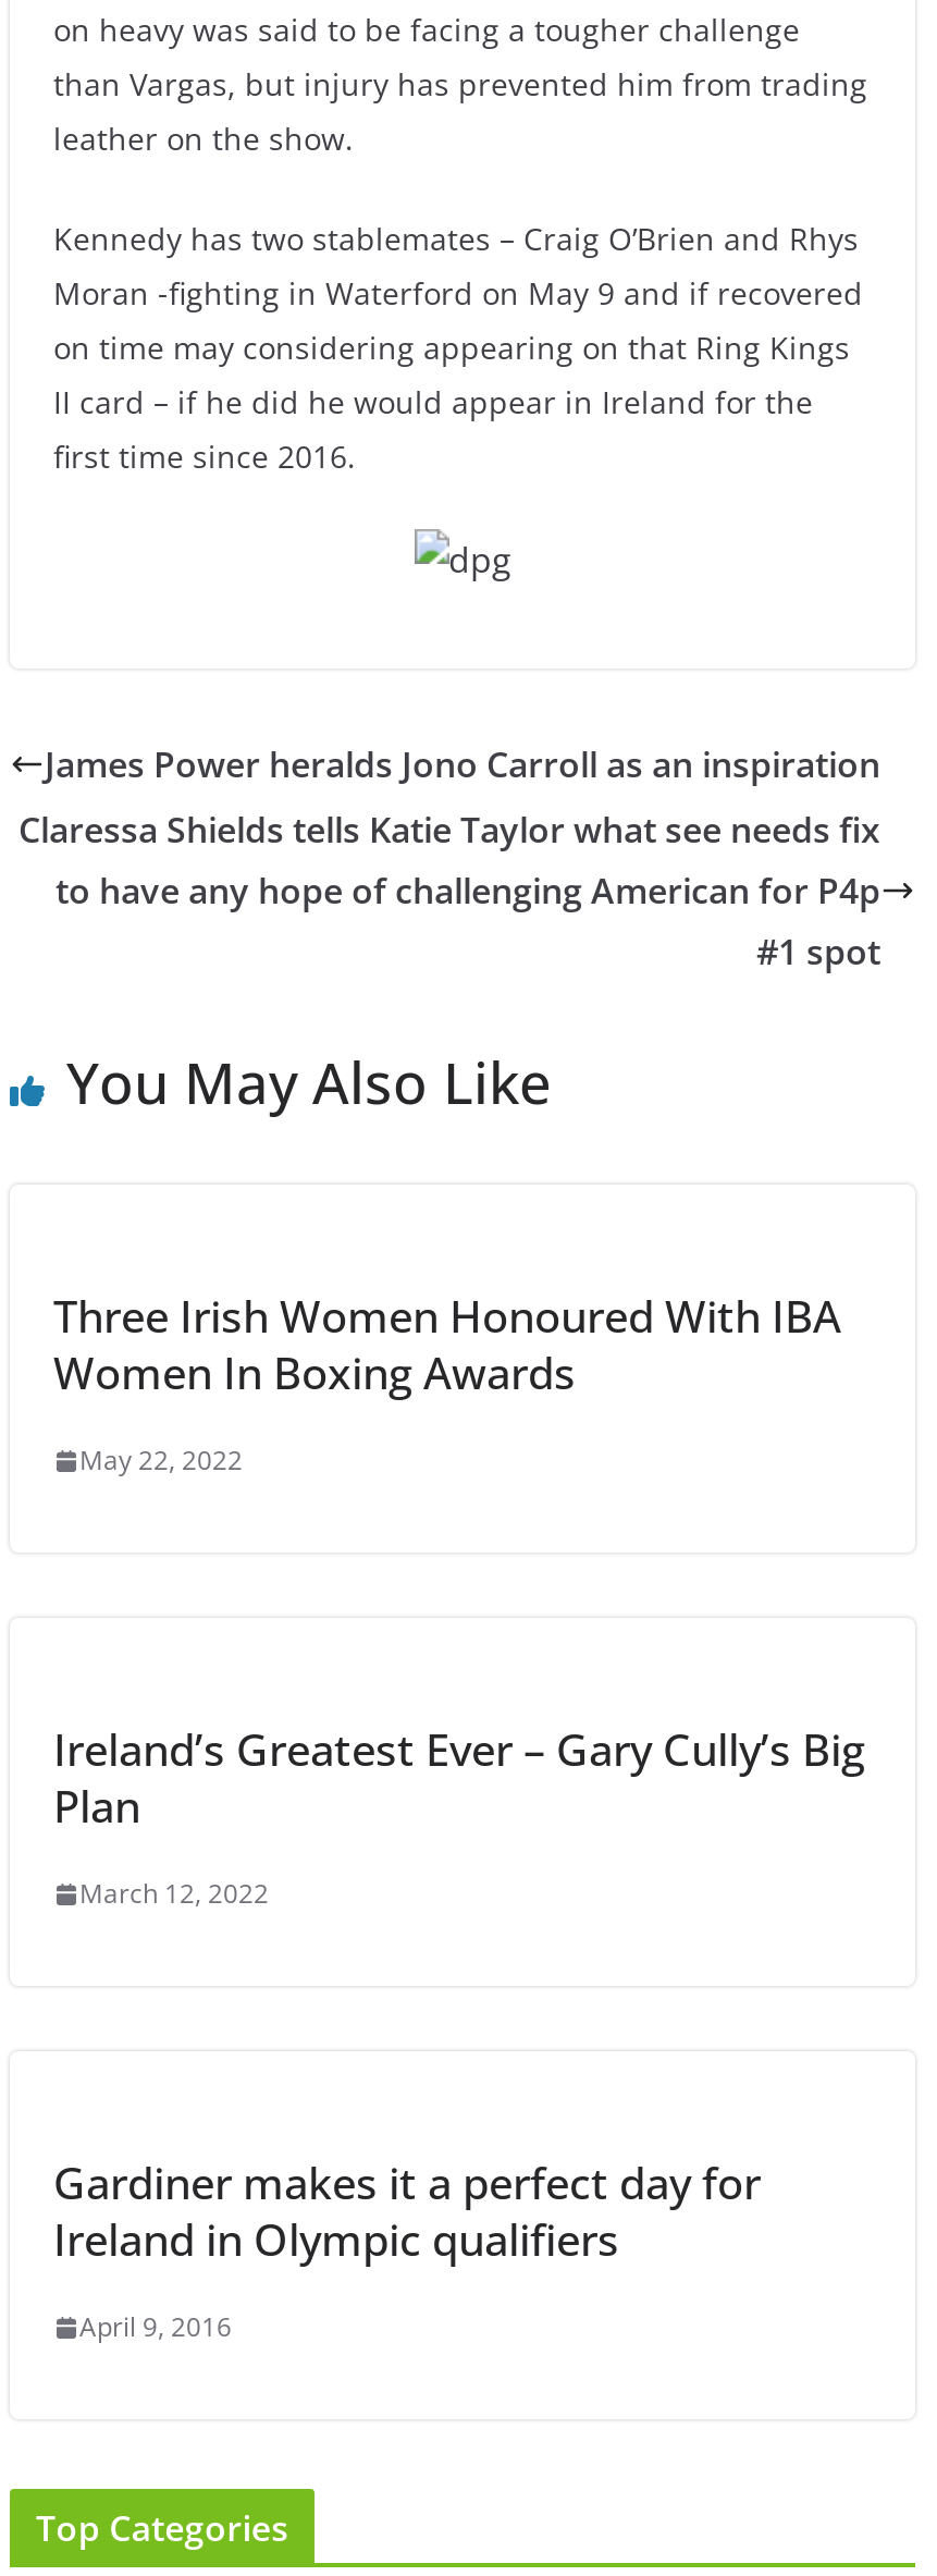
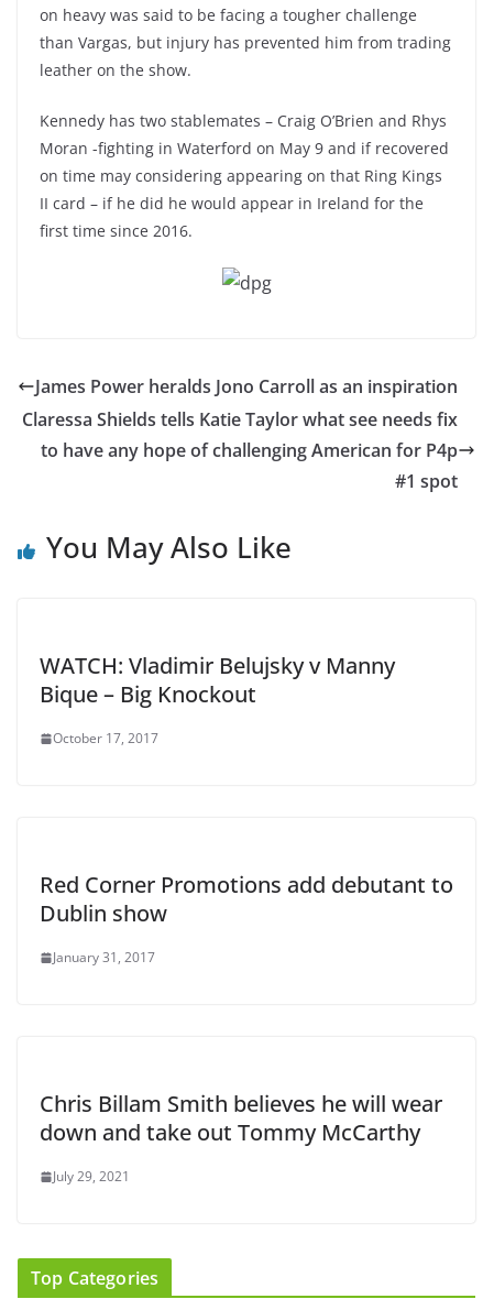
[53,1287,841,1402] Three Irish Women Honoured With IBA | Women In Boxing Awards -> [40,651,395,709] WATCH: Vladimir Belujsky v Manny | Bique – Big Knockout
[79,1442,243,1479] May 22, 2022 -> [53,729,158,747] October 17, 2017
[53,1720,865,1836] Ireland’s Greatest Ever – Gary Cully’s Big | Plan -> [40,870,453,928] Red Corner Promotions add debutant to | Dublin show
[79,1875,269,1912] March 12, 2022 -> [53,948,155,967] January 31, 2017
[53,2154,761,2269] Gardiner makes it a perfect day for | Ireland in Olympic qualifiers -> [40,1089,442,1147] Chris Billam Smith believes he will wear | down and take out Tommy McCarthy
[79,2308,232,2345] April 9, 2016 -> [53,1167,130,1186] July 29, 2021

